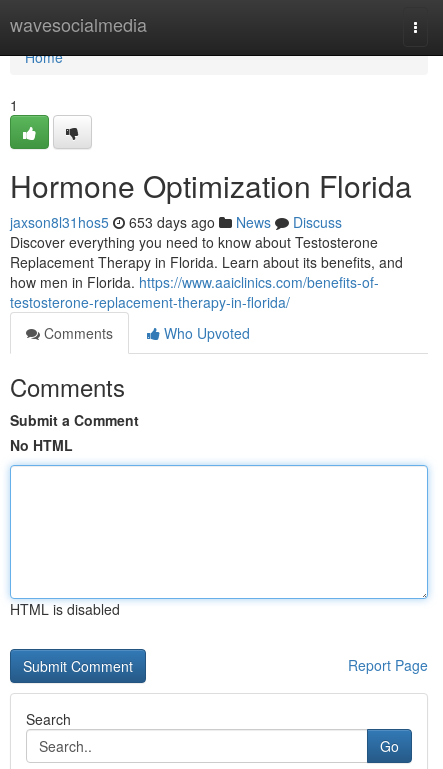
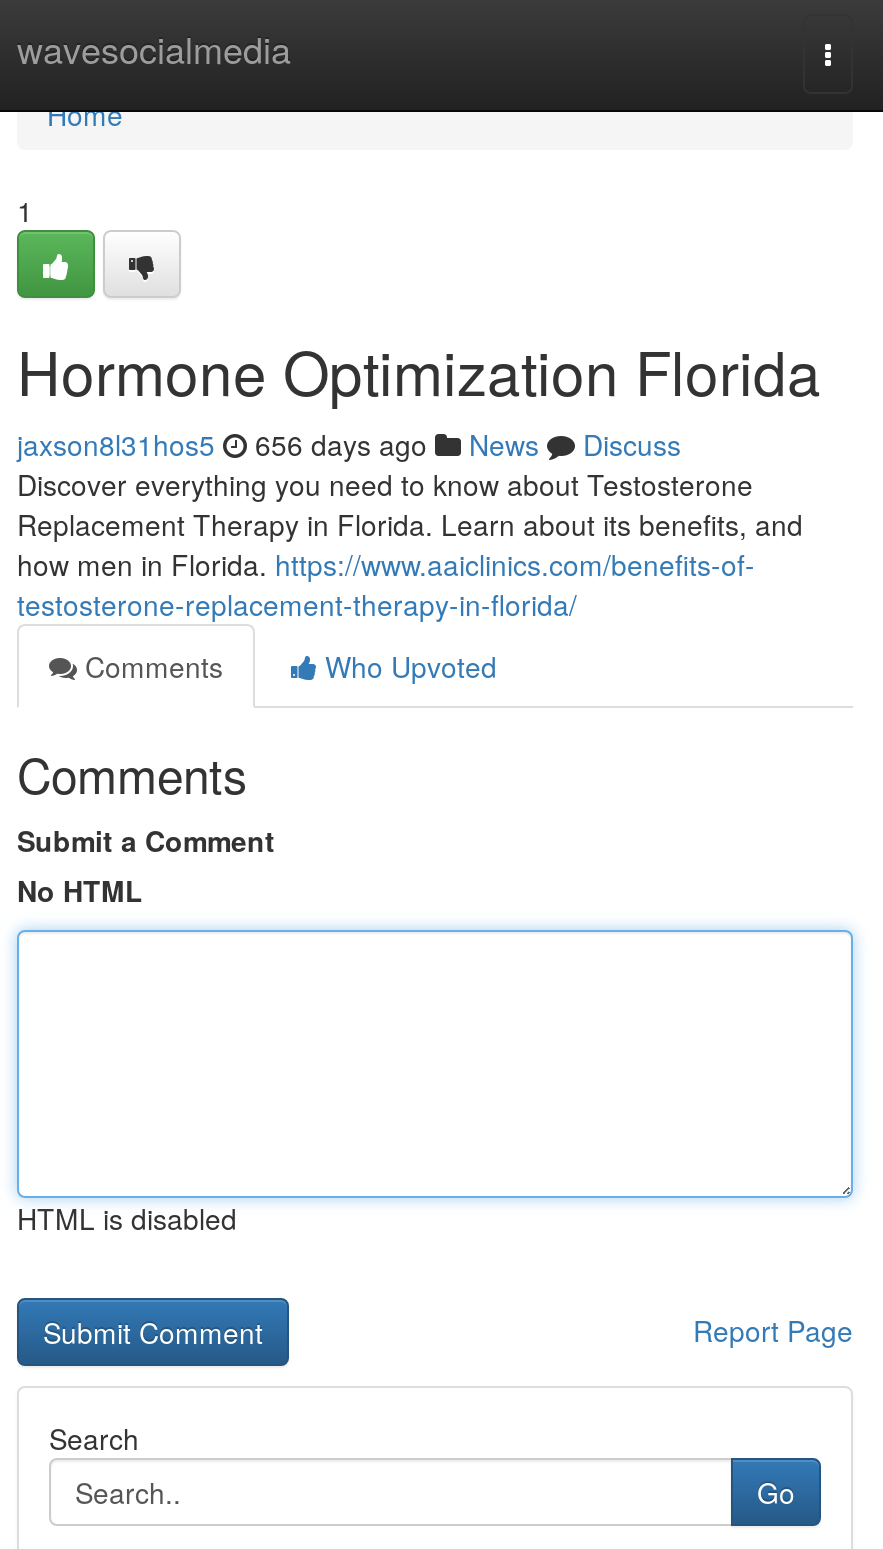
[10,212,342,232] jaxson8l31hos5 653 days ago News Discuss -> [17,424,681,464] jaxson8l31hos5 656 days ago News Discuss

